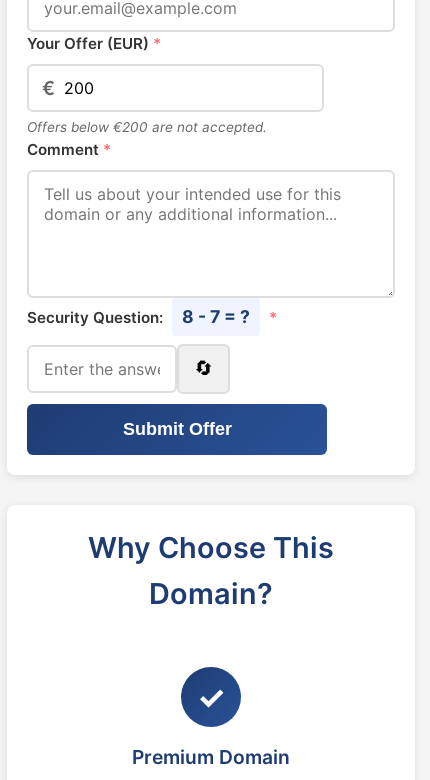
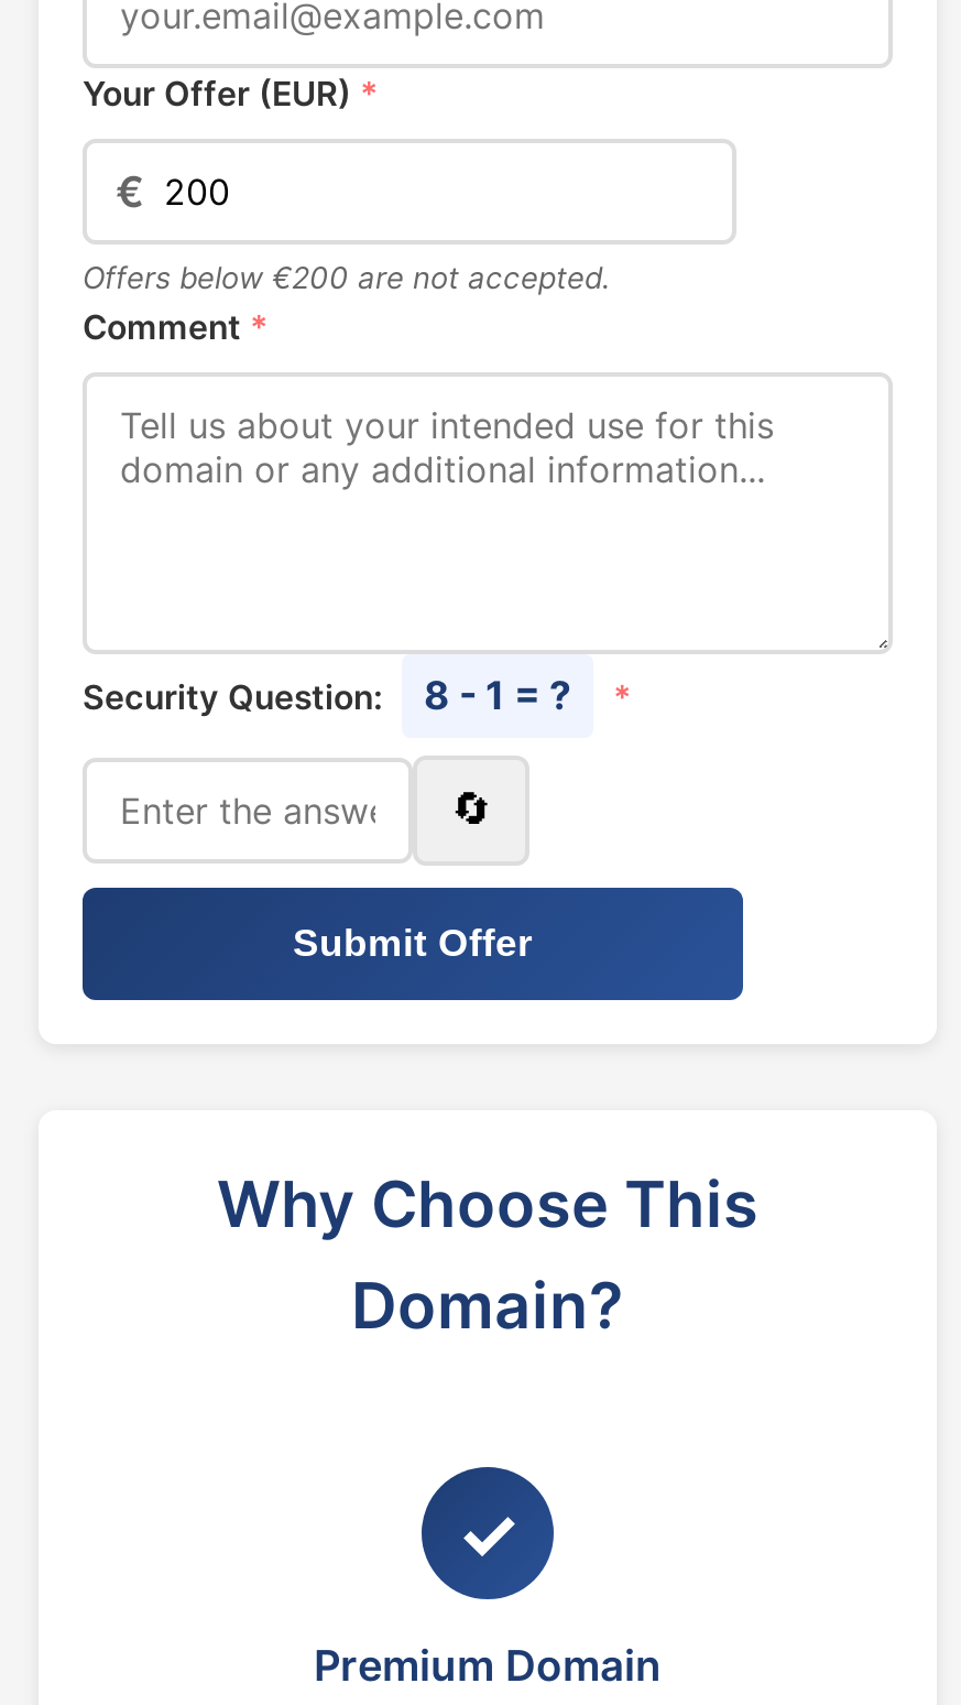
[182,306,250,327] 8 - 7 = ? -> [424,672,571,718] 8 - 1 = ?

